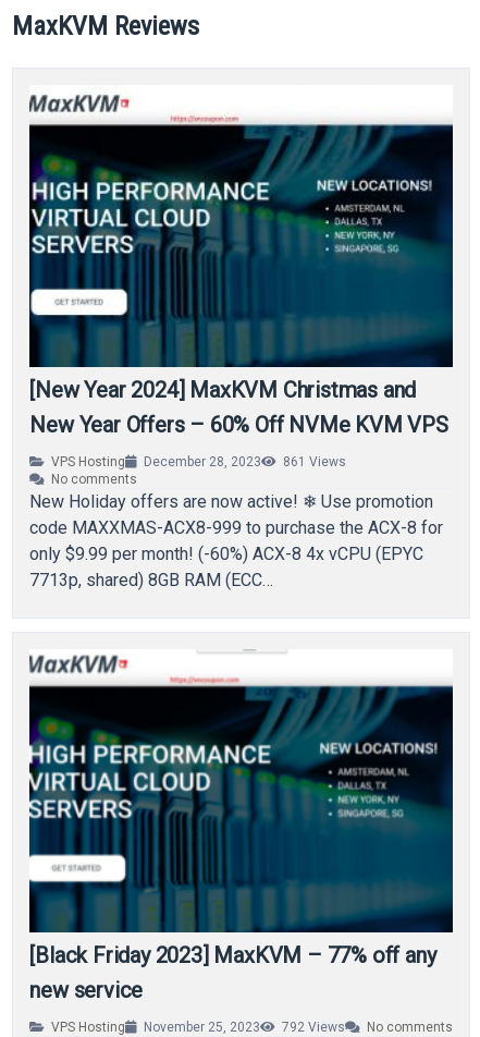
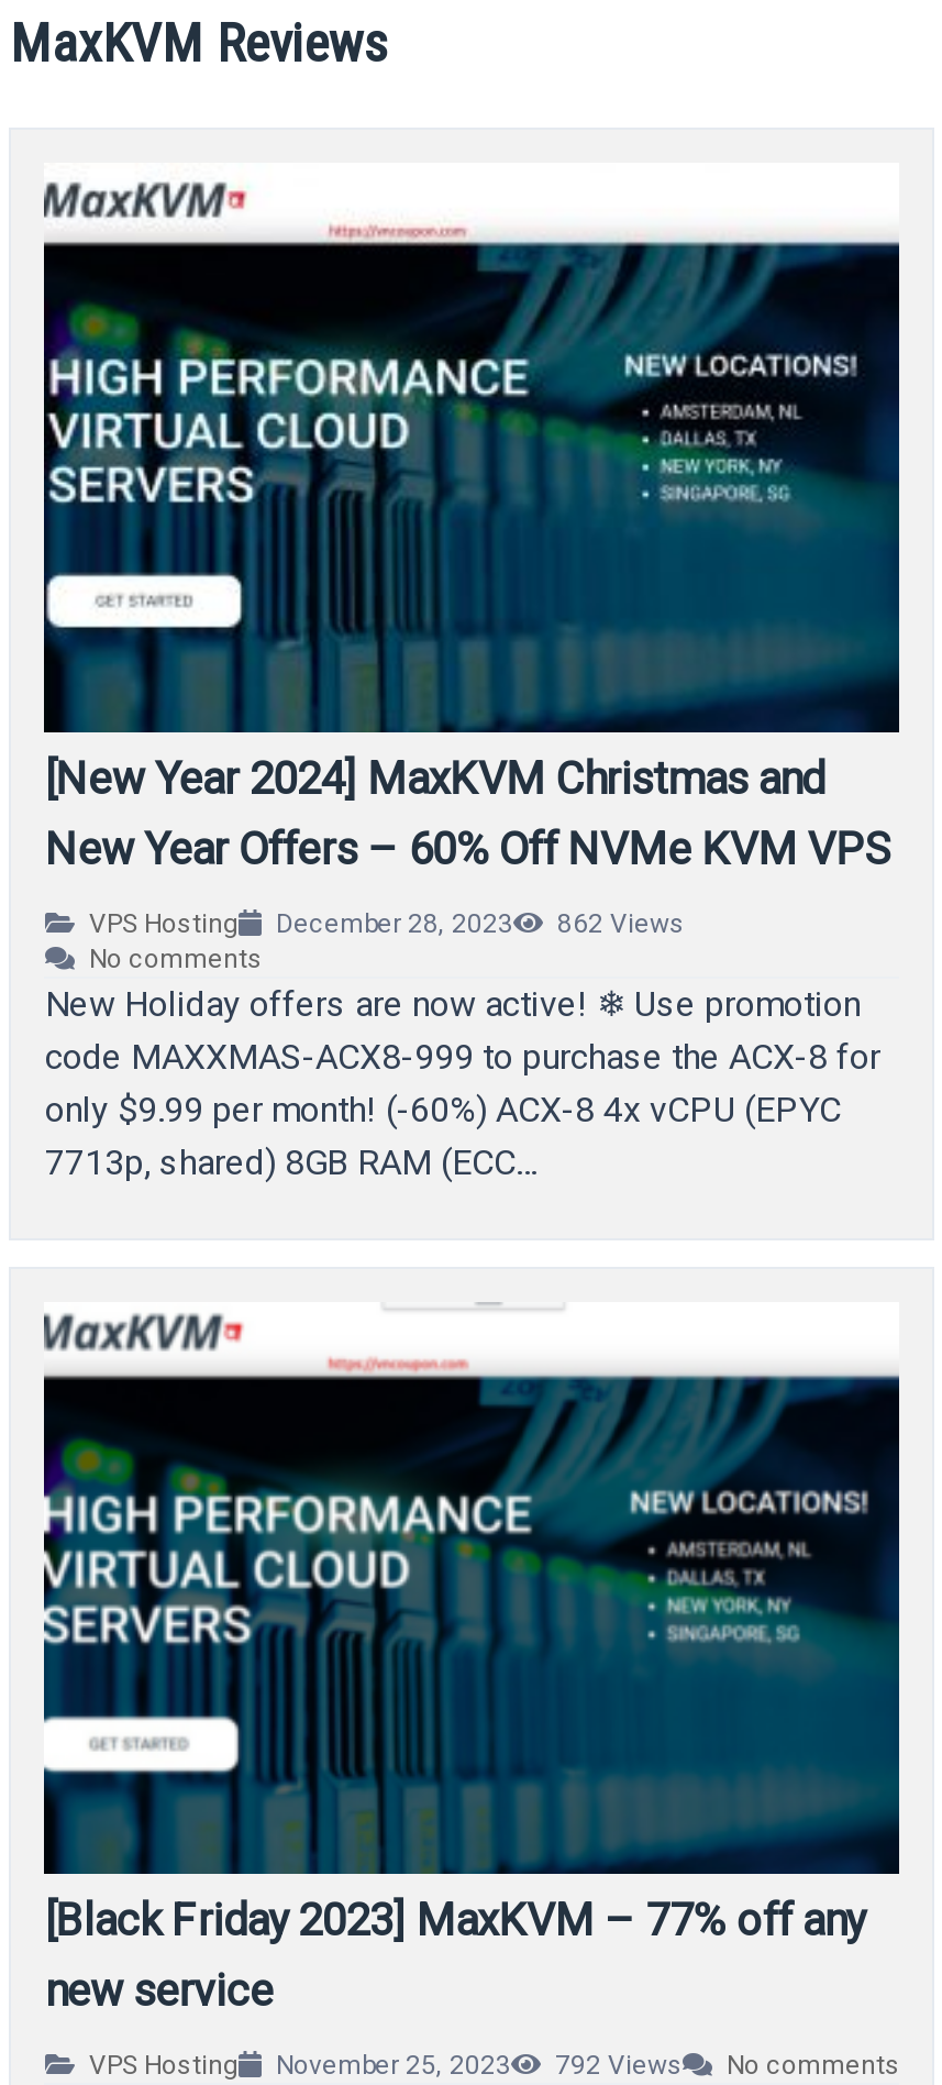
[283,454,347,469] 861 Views -> [557,908,685,939] 862 Views

